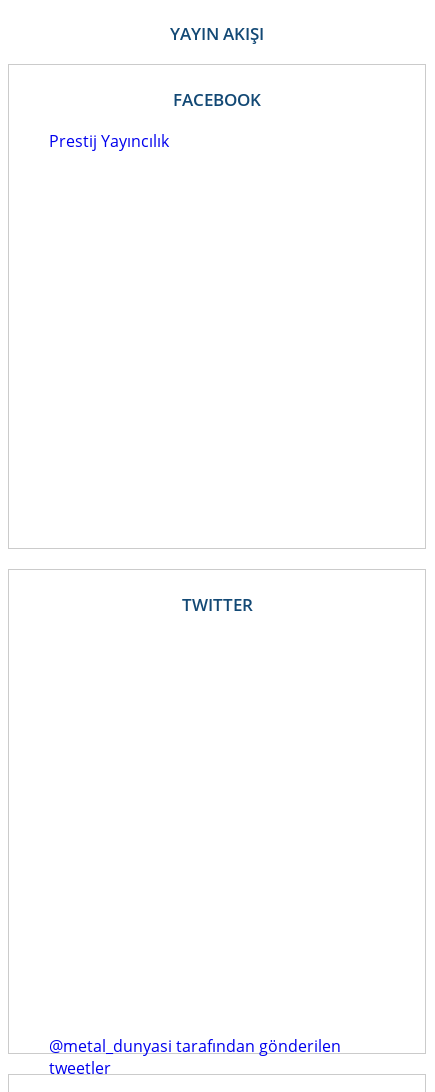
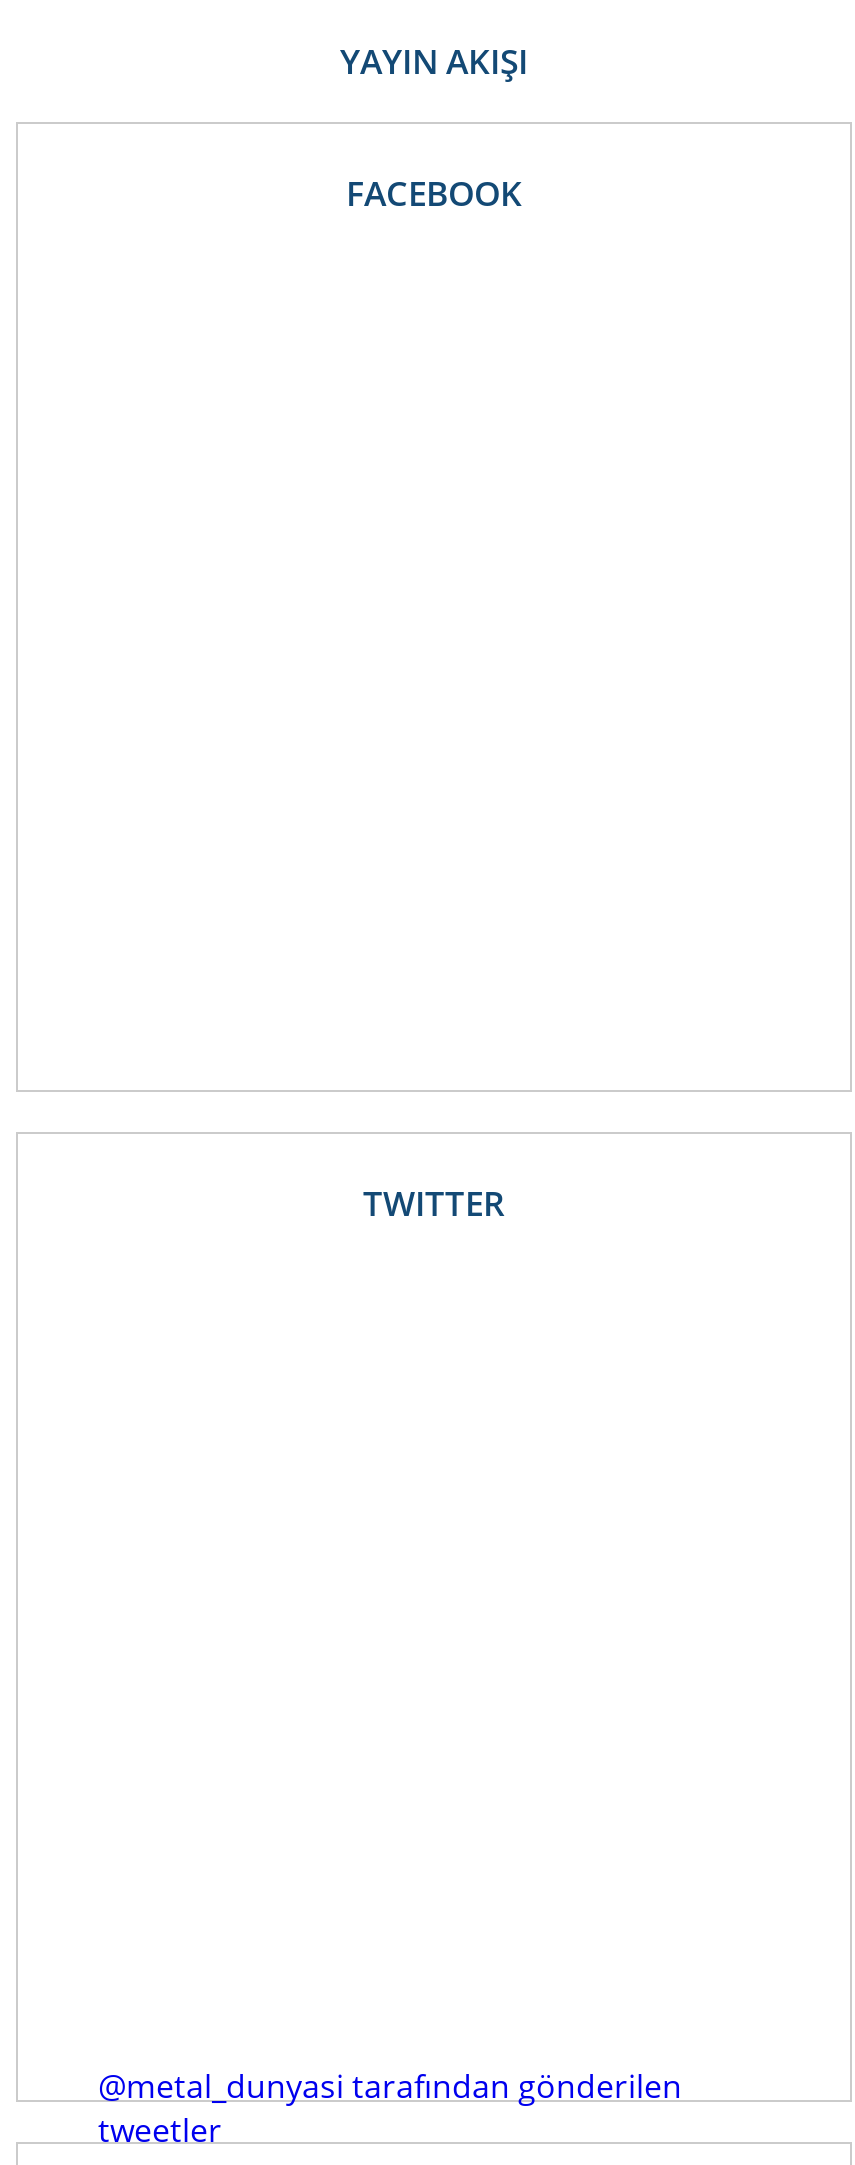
[49,130,169,152] Prestij Yayıncılık -> none

